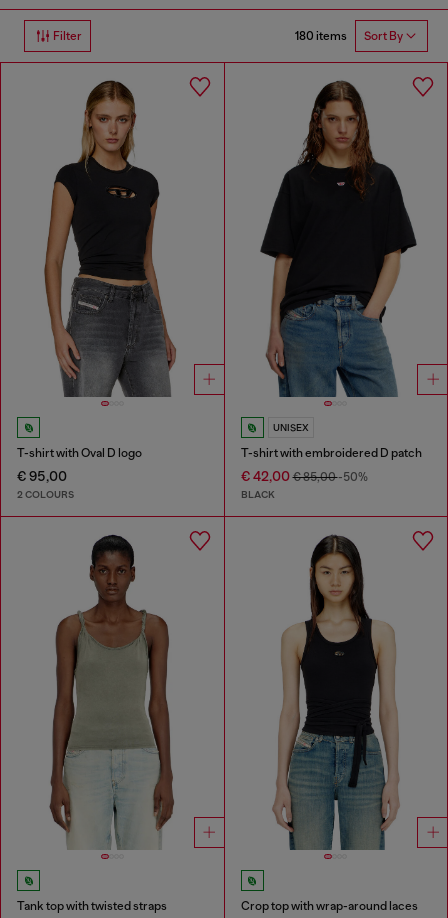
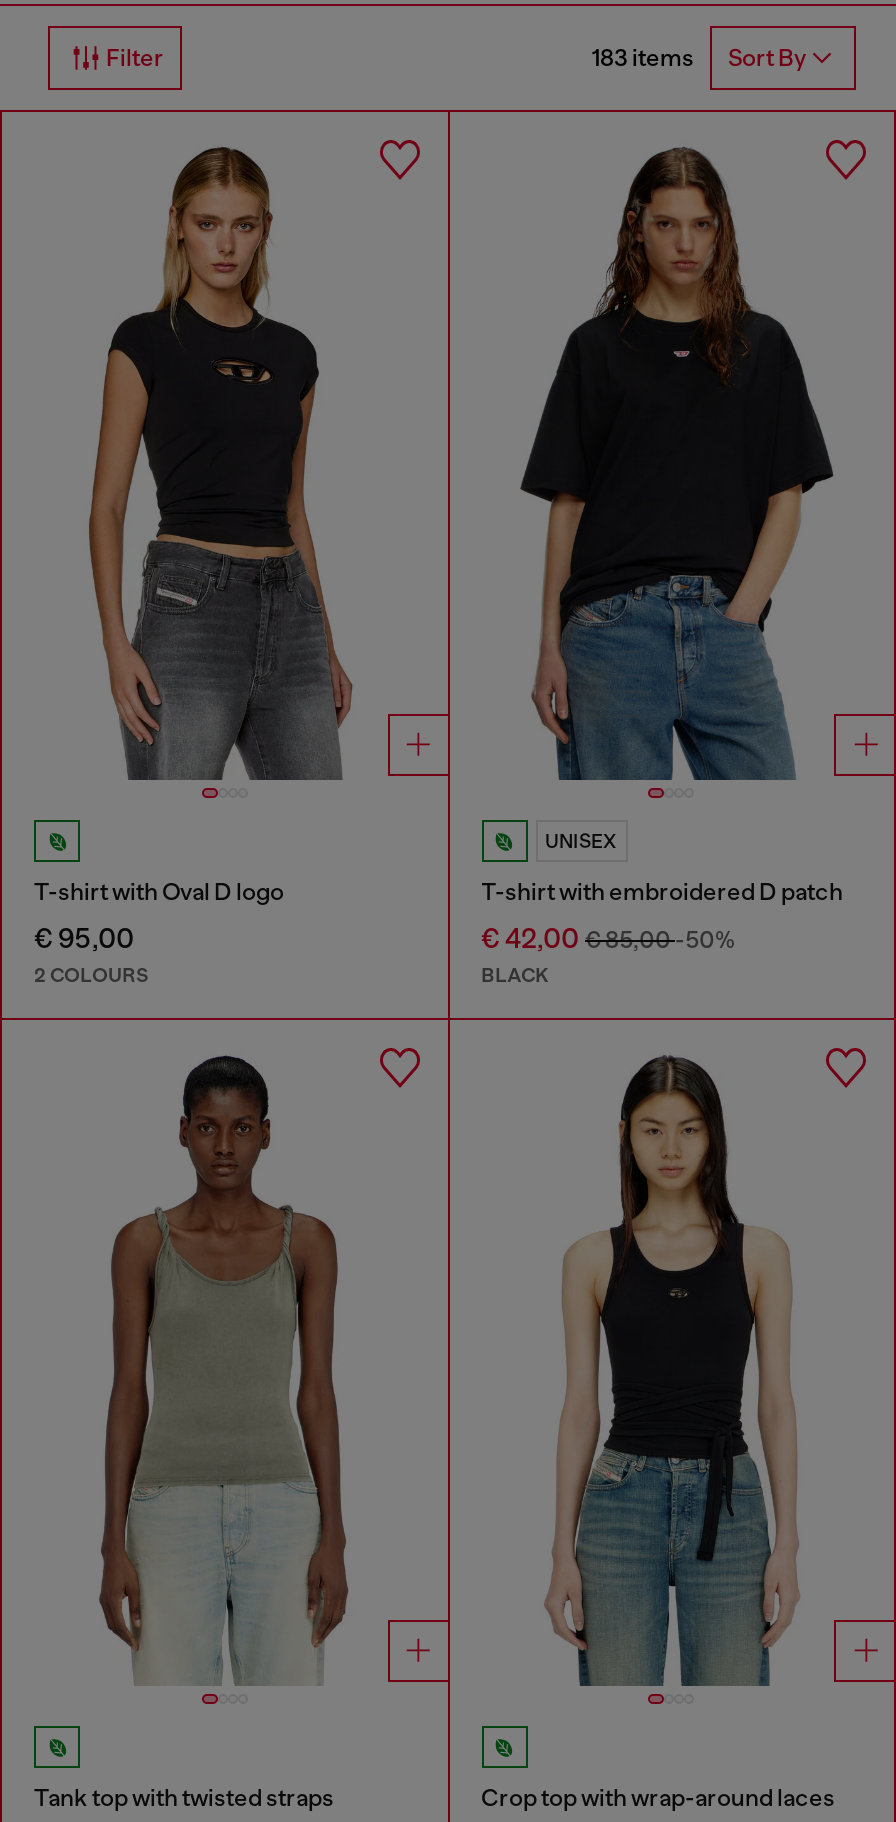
[295,29,403,43] 180 items Sort By -> [592,44,806,73] 183 items Sort By

